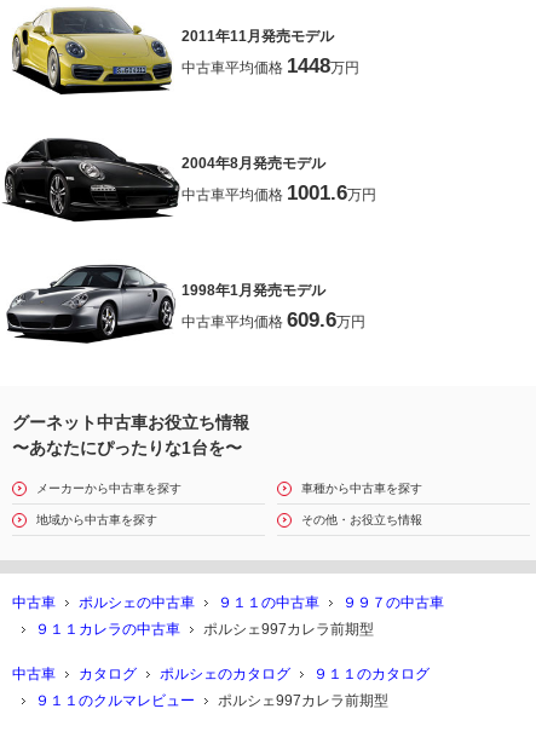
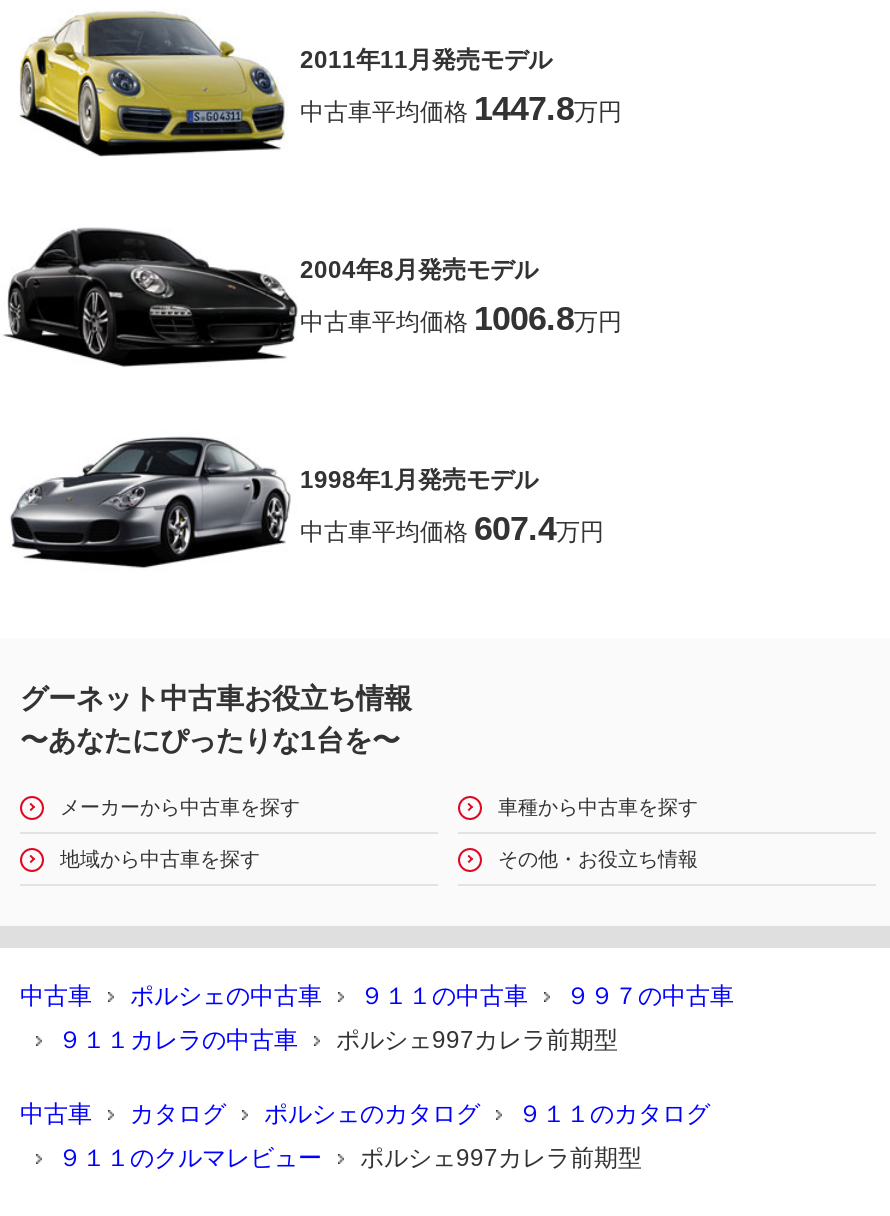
[181,55,359,78] 中古車平均価格 1448万円 -> [300,90,622,128] 中古車平均価格 1447.8万円
[181,182,376,205] 中古車平均価格 1001.6万円 -> [300,300,622,338] 中古車平均価格 1006.8万円
[181,309,365,332] 中古車平均価格 609.6万円 -> [300,510,604,548] 中古車平均価格 607.4万円

